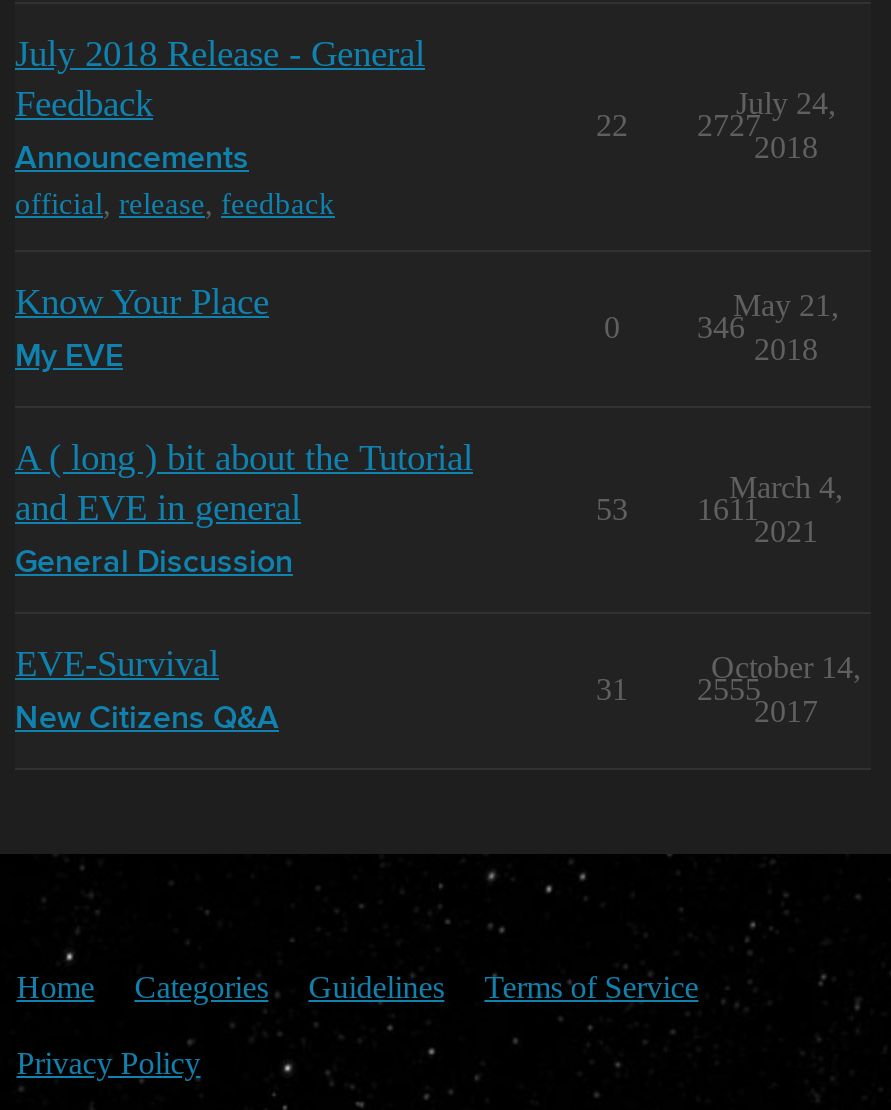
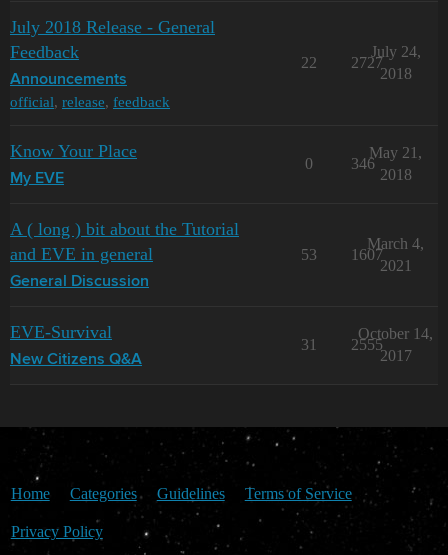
[697,493,759,527] 1611 -> [351,246,383,263] 1607

